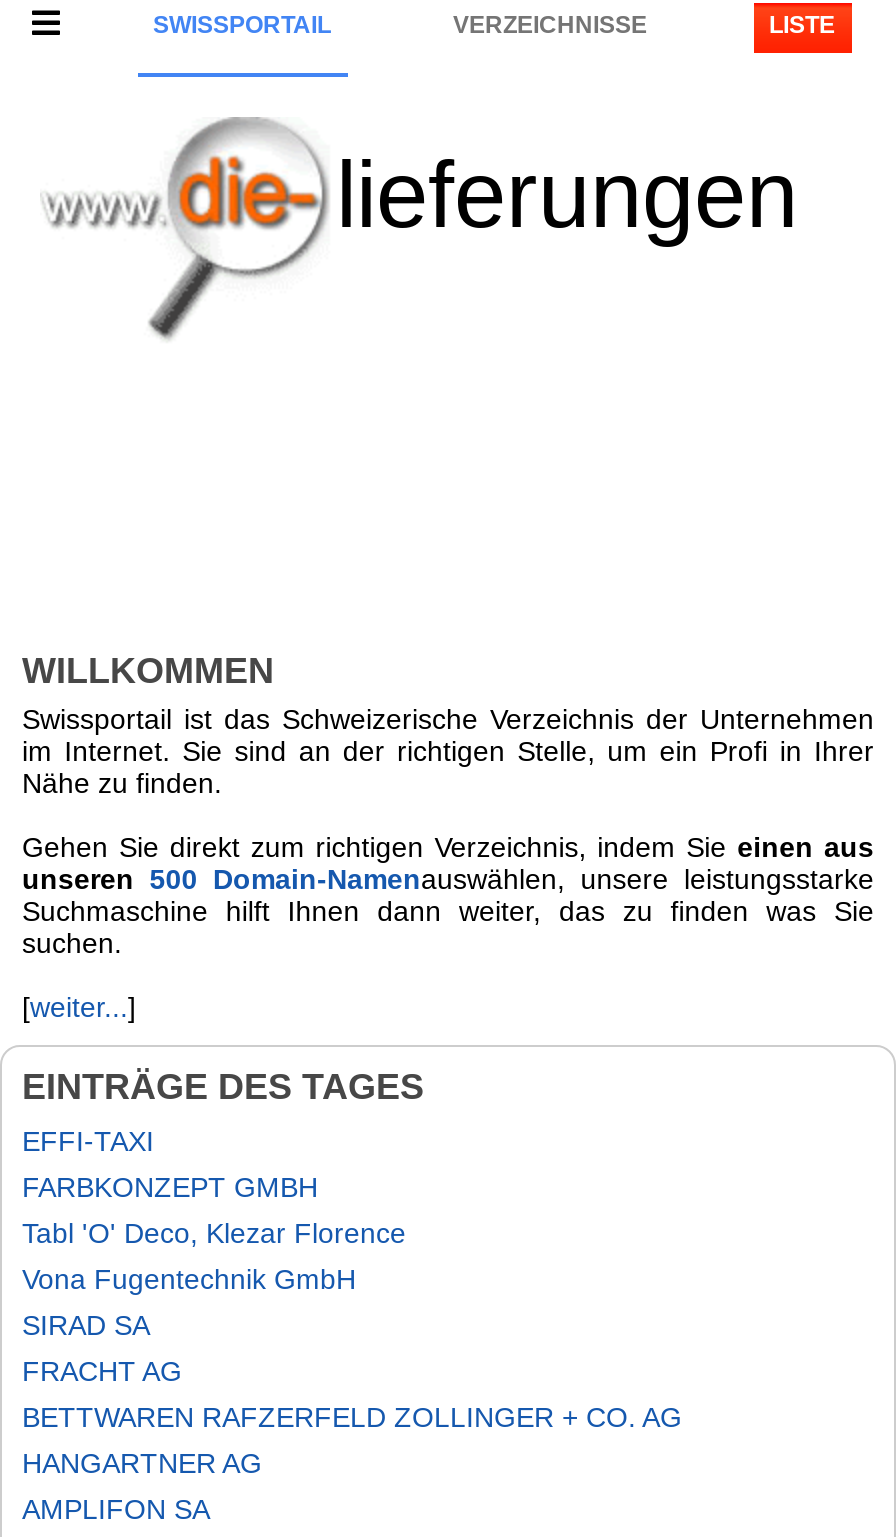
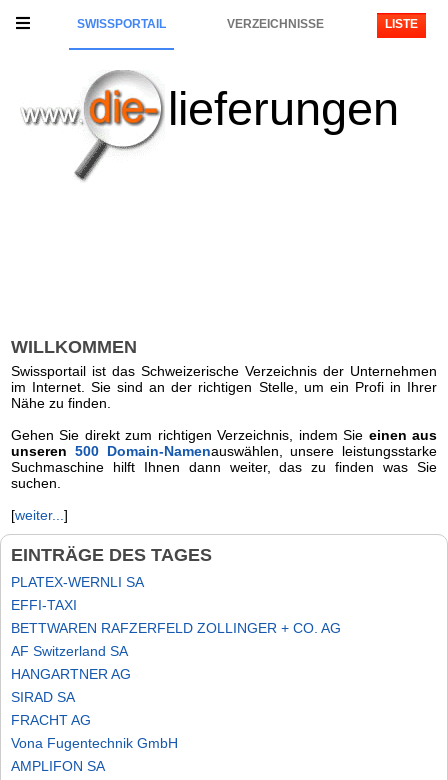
none -> [11,574,144,590] PLATEX-WERNLI SA
moved [22,1125,154,1157] -> [11,597,77,613]: EFFI-TAXI
[22,1171,406,1249] FARBKONZEPT GMBH | Tabl 'O' Deco, Klezar Florence -> [11,643,128,659] AF Switzerland SA
moved [22,1263,356,1295] -> [11,735,178,751]: Vona Fugentechnik GmbH
moved [22,1309,182,1387] -> [11,689,91,728]: SIRAD SA | FRACHT AG
moved [22,1401,682,1433] -> [11,620,341,636]: BETTWAREN RAFZERFELD ZOLLINGER + CO. AG
moved [22,1447,262,1479] -> [11,666,131,682]: HANGARTNER AG

